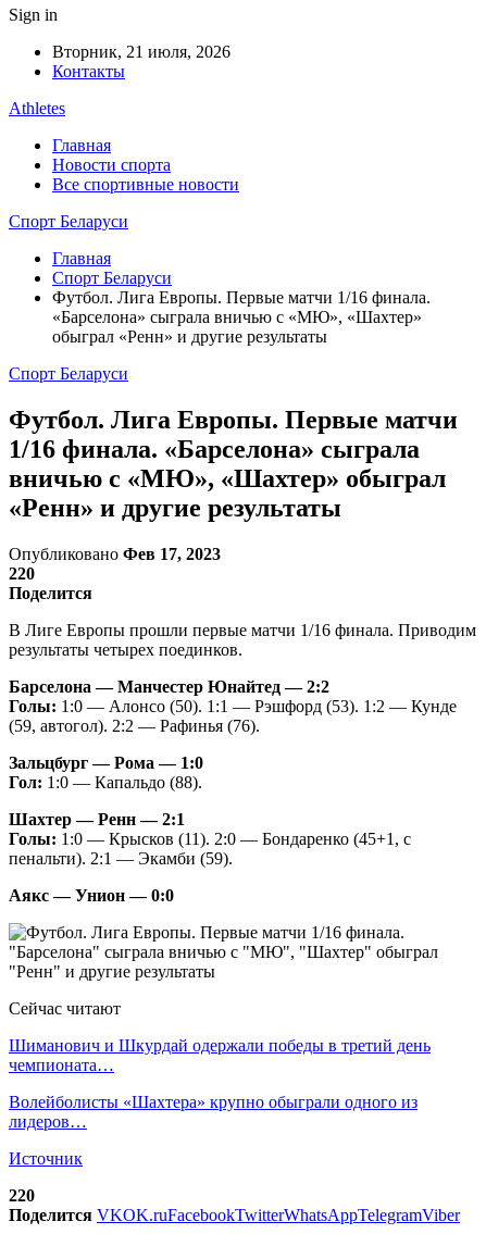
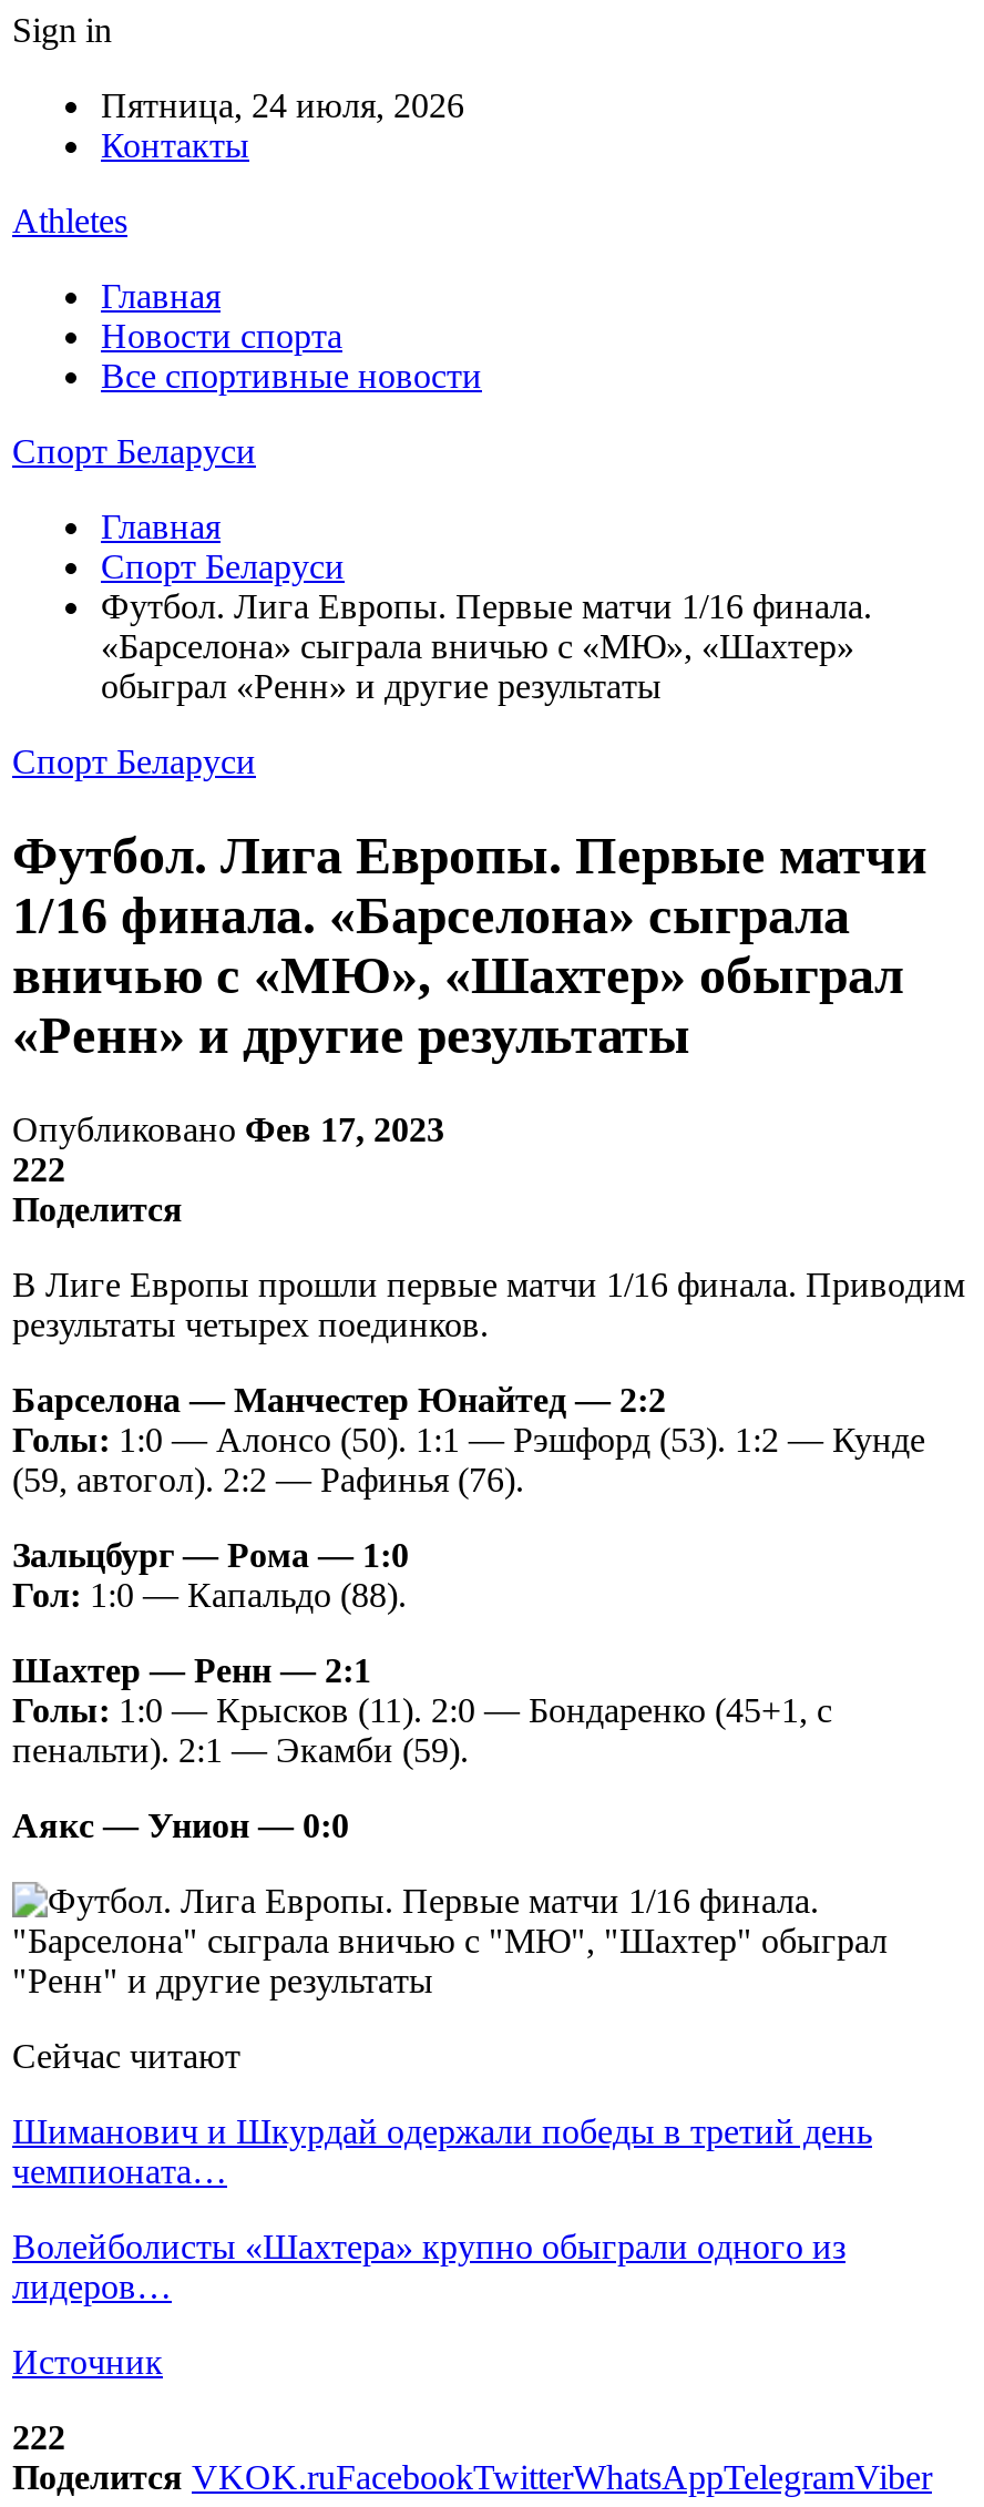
[52,42,230,61] Вторник, 21 июля, 2026 -> [101,86,464,124] Пятница, 24 июля, 2026
[9,564,35,583] 220 -> [12,1150,65,1188] 222
[9,1186,35,1204] 220 -> [12,2418,65,2456] 222

